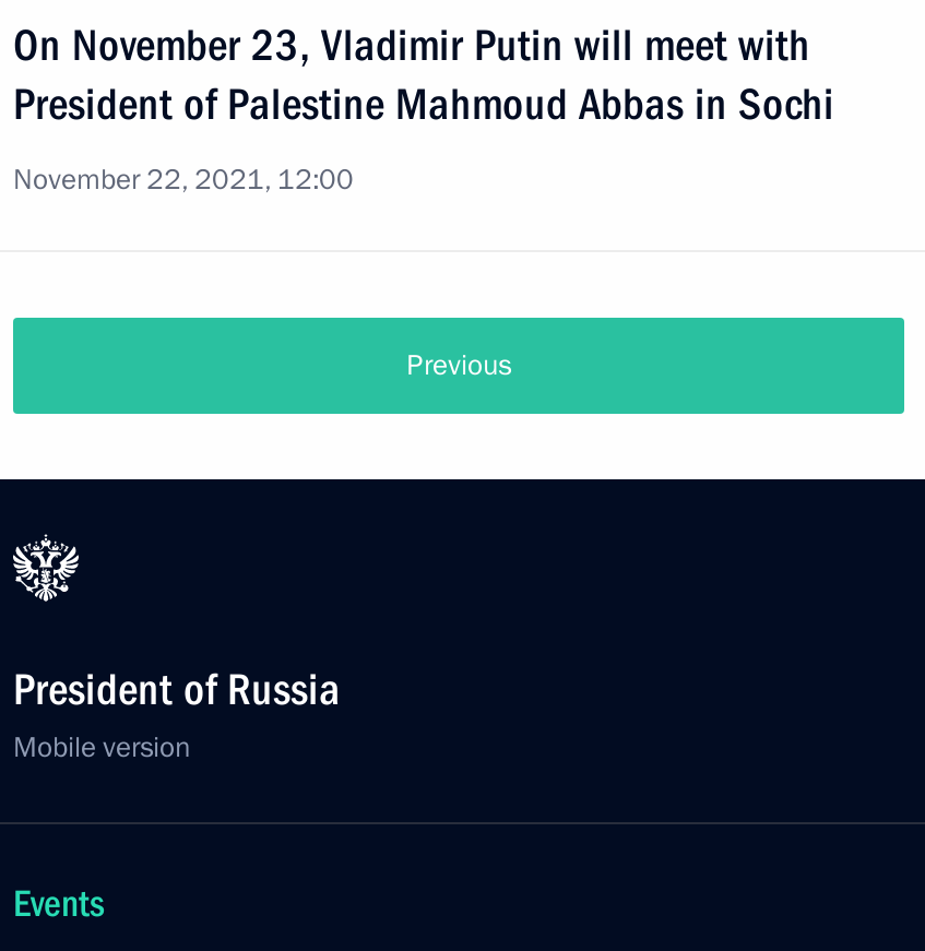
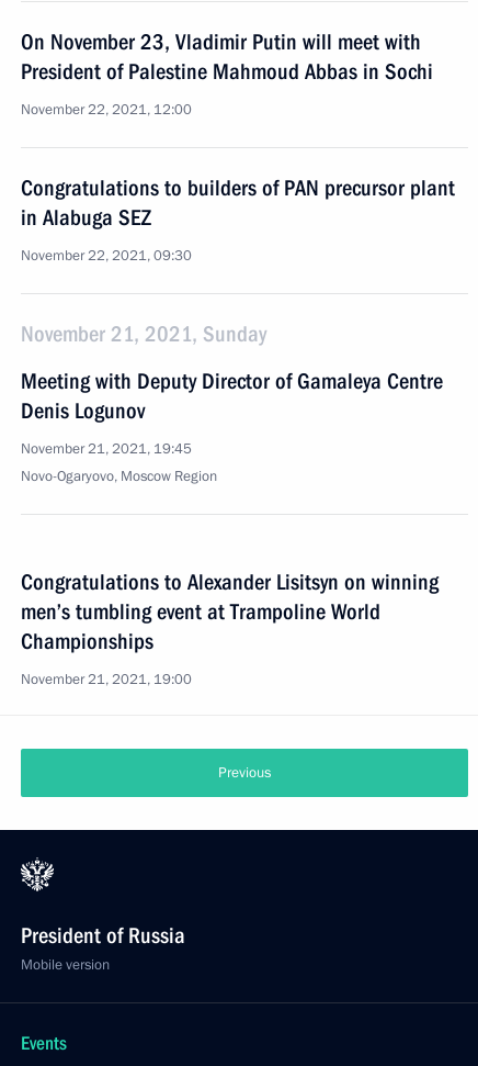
none -> [21,175,455,486] Congratulations to builders of PAN precursor plant | in Alabuga SEZ | November 22, 2021, 09:30 | November 21, 2021, Sunday | Meeting with Deputy Director of Gamaleya Centre | Denis Logunov | November 21, 2021, 19:45 | Novo-Ogaryovo, Moscow Region
none -> [21,569,439,689] Congratulations to Alexander Lisitsyn on winning | men’s tumbling event at Trampoline World | Championships | November 21, 2021, 19:00

